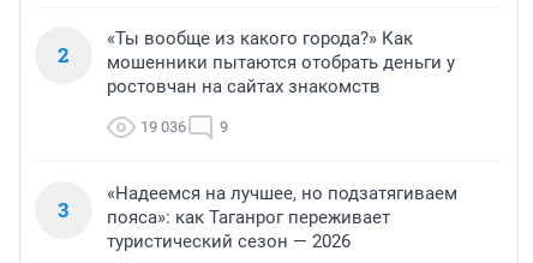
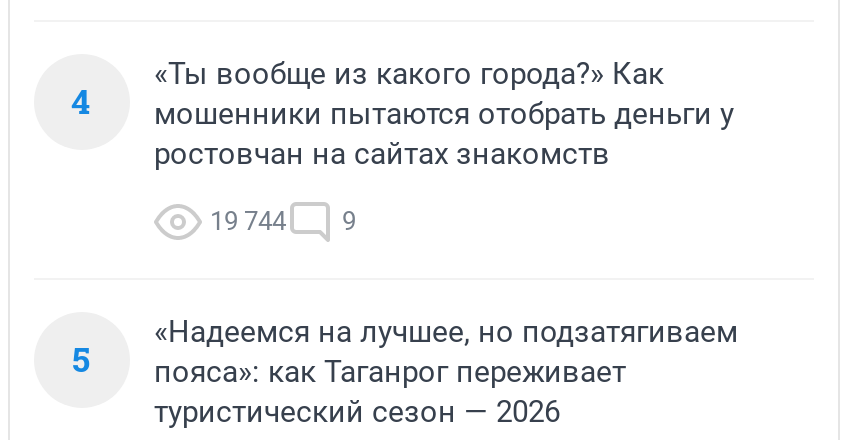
[58,41,455,73] 2 мошенники пытаются отобрать деньги у -> [71,78,734,132] 4 мошенники пытаются отобрать деньги у
[140,118,228,136] 19 036 9 -> [210,206,356,236] 19 744 9
[58,196,390,228] 3 пояса»: как Таганрог переживает -> [72,336,626,390] 5 пояса»: как Таганрог переживает

